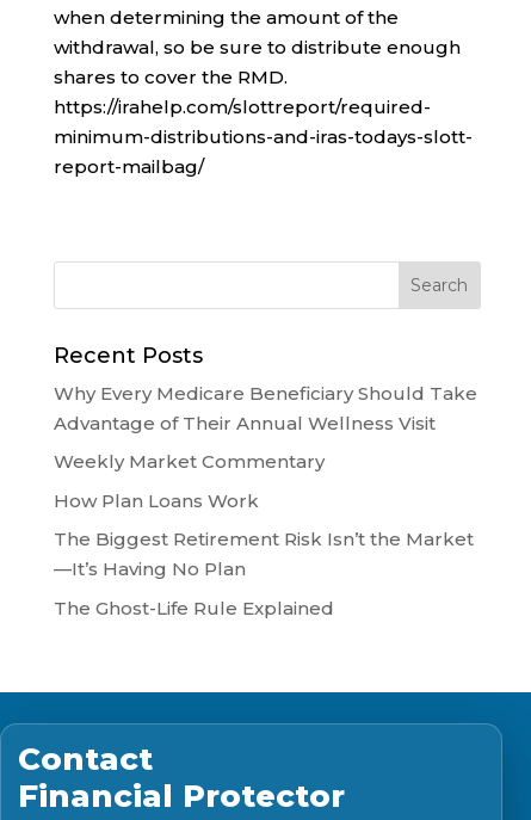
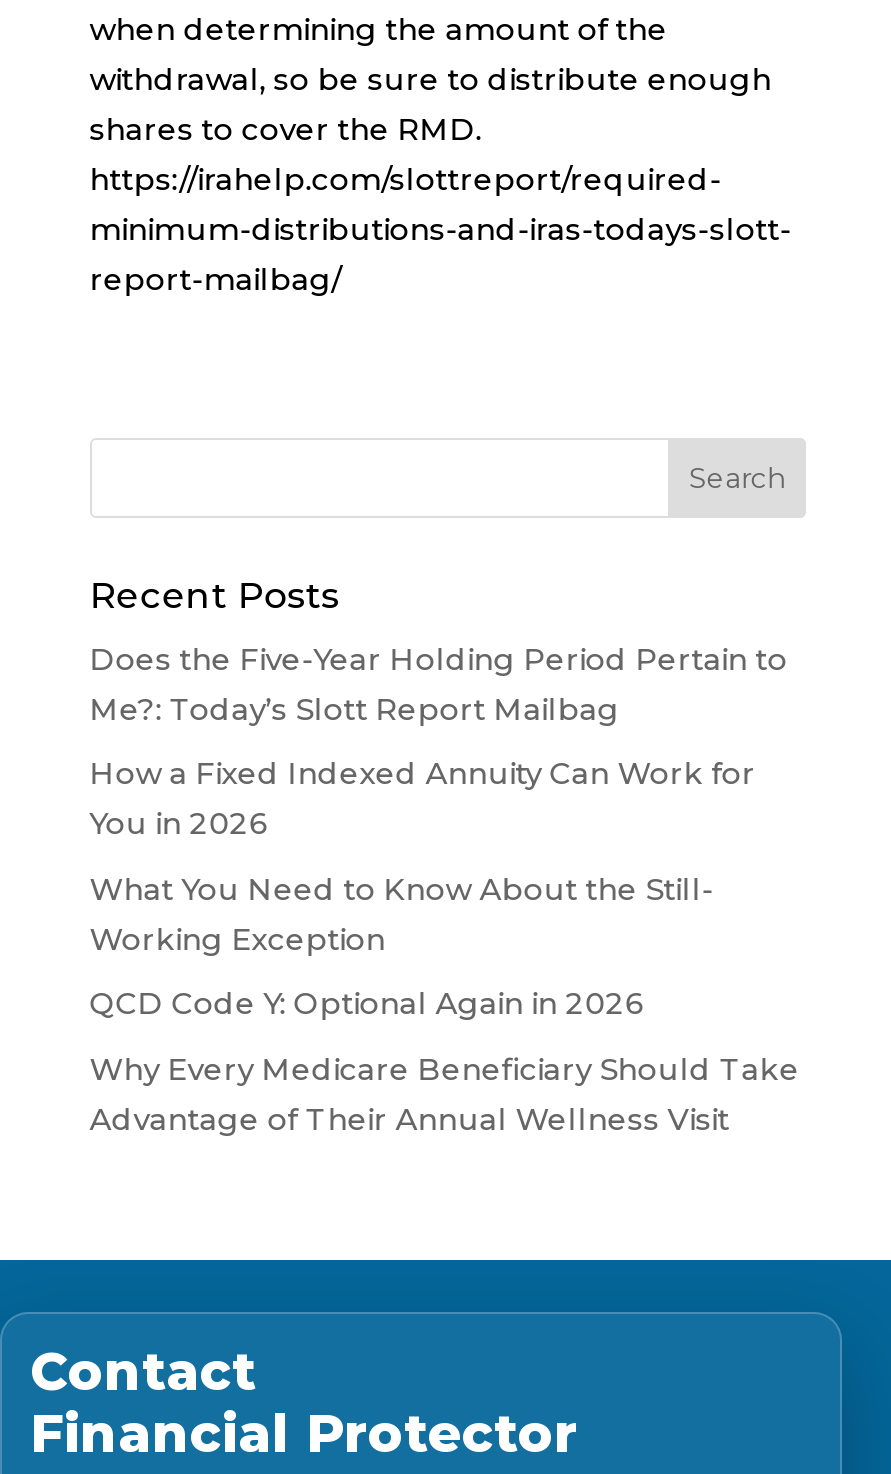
none -> [90,639,788,1022] Does the Five-Year Holding Period Pertain to | Me?: Today’s Slott Report Mailbag | How a Fixed Indexed Annuity Can Work for | You in 2026 | What You Need to Know About the Still- | Working Exception | QCD Code Y: Optional Again in 2026
moved [53,382,477,434] -> [90,1049,800,1137]: Why Every Medicare Beneficiary Should Take | Advantage of Their Annual Wellness Visit
[53,450,473,619] Weekly Market Commentary | How Plan Loans Work | The Biggest Retirement Risk Isn’t the Market | —It’s Having No Plan | The Ghost-Life Rule Explained -> none

